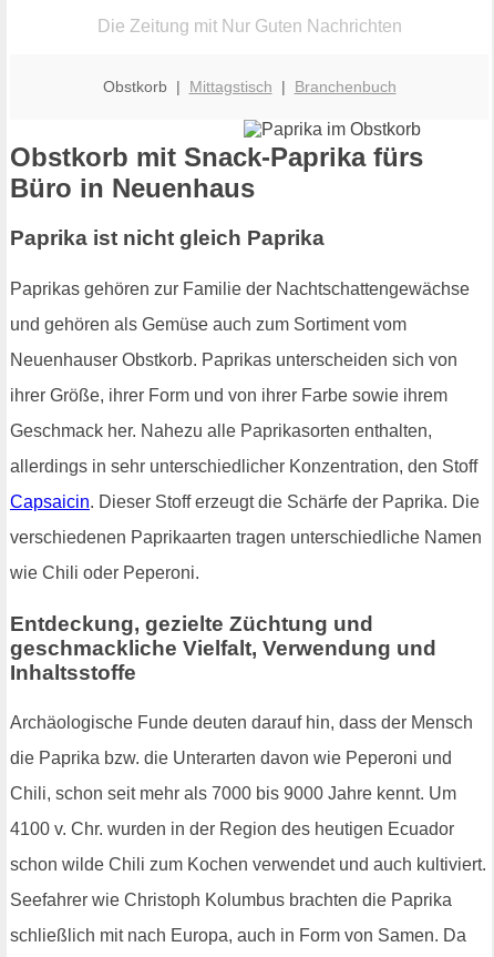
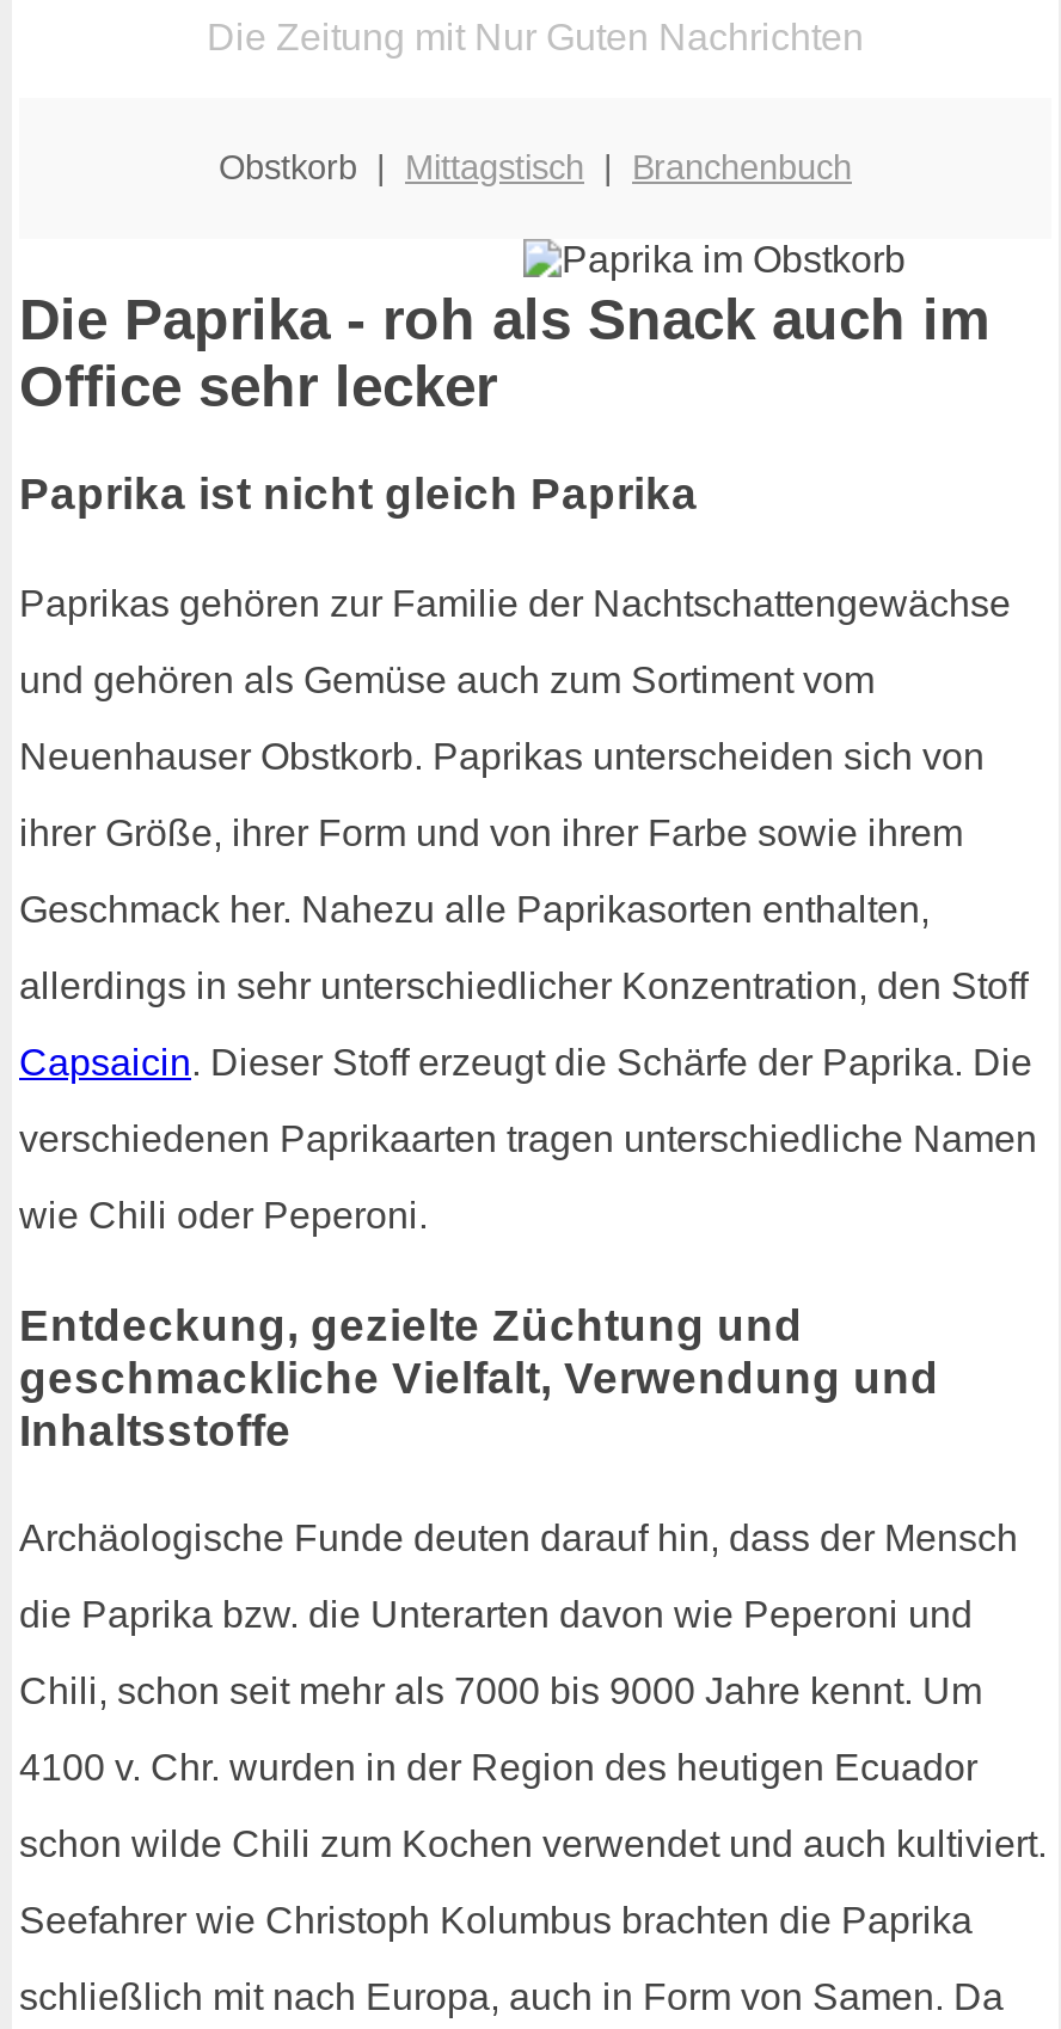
[10,142,423,203] Obstkorb mit Snack-Paprika fürs | Büro in Neuenhaus -> [19,288,989,419] Die Paprika - roh als Snack auch im | Office sehr lecker

